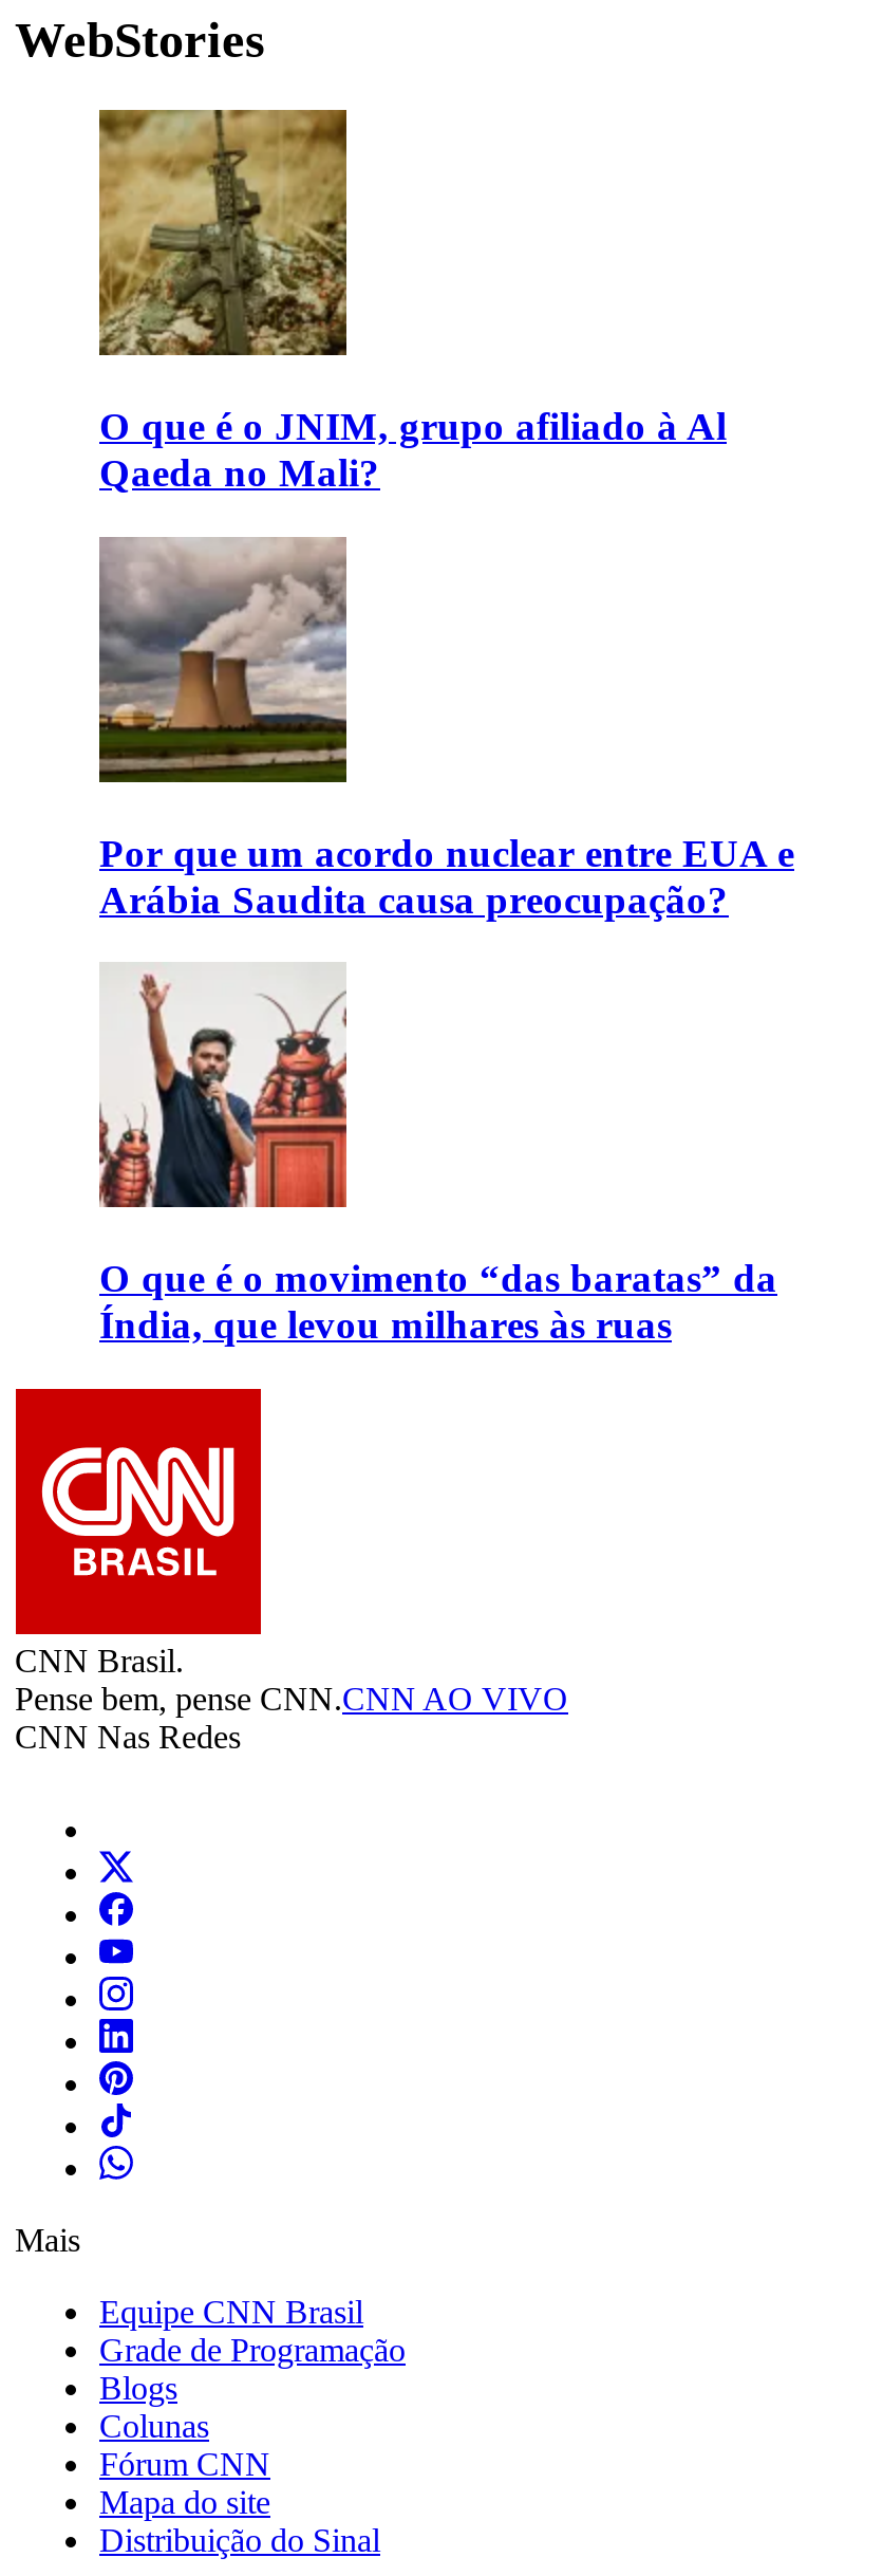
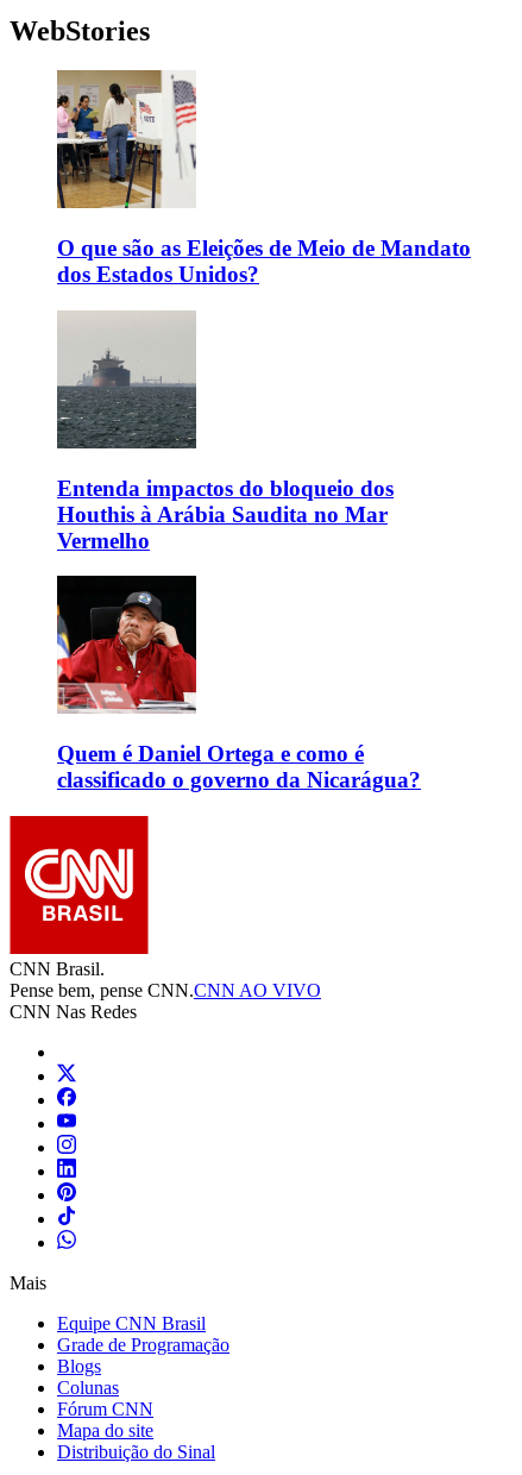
[97,108,727,495] [image] | O que é o JNIM, grupo afiliado à Al | Qaeda no Mali? -> [56,70,471,287] [image] | O que são as Eleições de Meio de Mandato | dos Estados Unidos?
[99,539,794,921] [image] | Por que um acordo nuclear entre EUA e | Arábia Saudita causa preocupação? -> [57,322,394,553] [image] | Entenda impactos do bloqueio dos | Houthis à Arábia Saudita no Mar | Vermelho
[99,964,777,1347] [image] | O que é o movimento “das baratas” da | Índia, que levou milhares às ruas -> [56,575,421,792] [image] | Quem é Daniel Ortega e como é | classificado o governo da Nicarágua?

